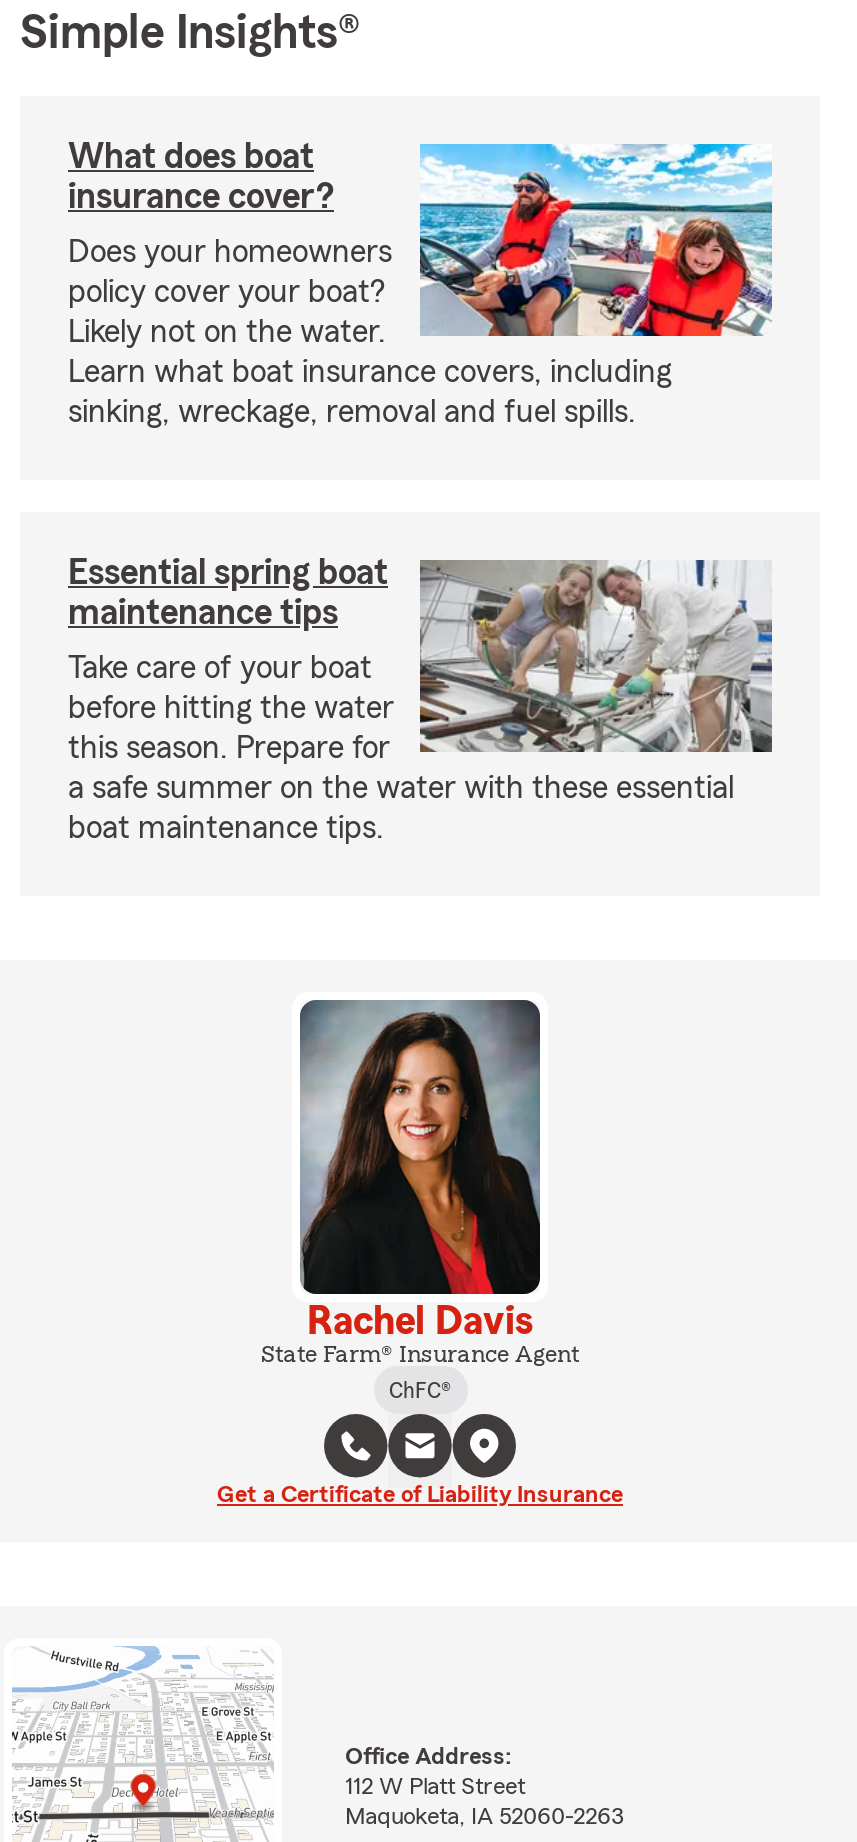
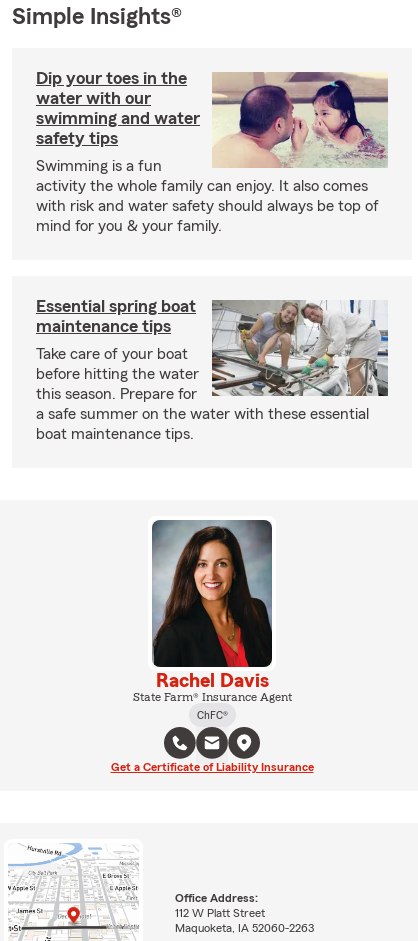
[68,138,334,214] What does boat | insurance cover? -> [36,69,200,147] Dip your toes in the | water with our | swimming and water | safety tips
[68,142,772,428] [image] | Does your homeowners | policy cover your boat? | Likely not on the water. | Learn what boat insurance covers, including | sinking, wreckage, removal and fuel spills. -> [36,71,389,234] [image] | Swimming is a fun | activity the whole family can enjoy. It also comes | with risk and water safety should always be top of | mind for you & your family.

